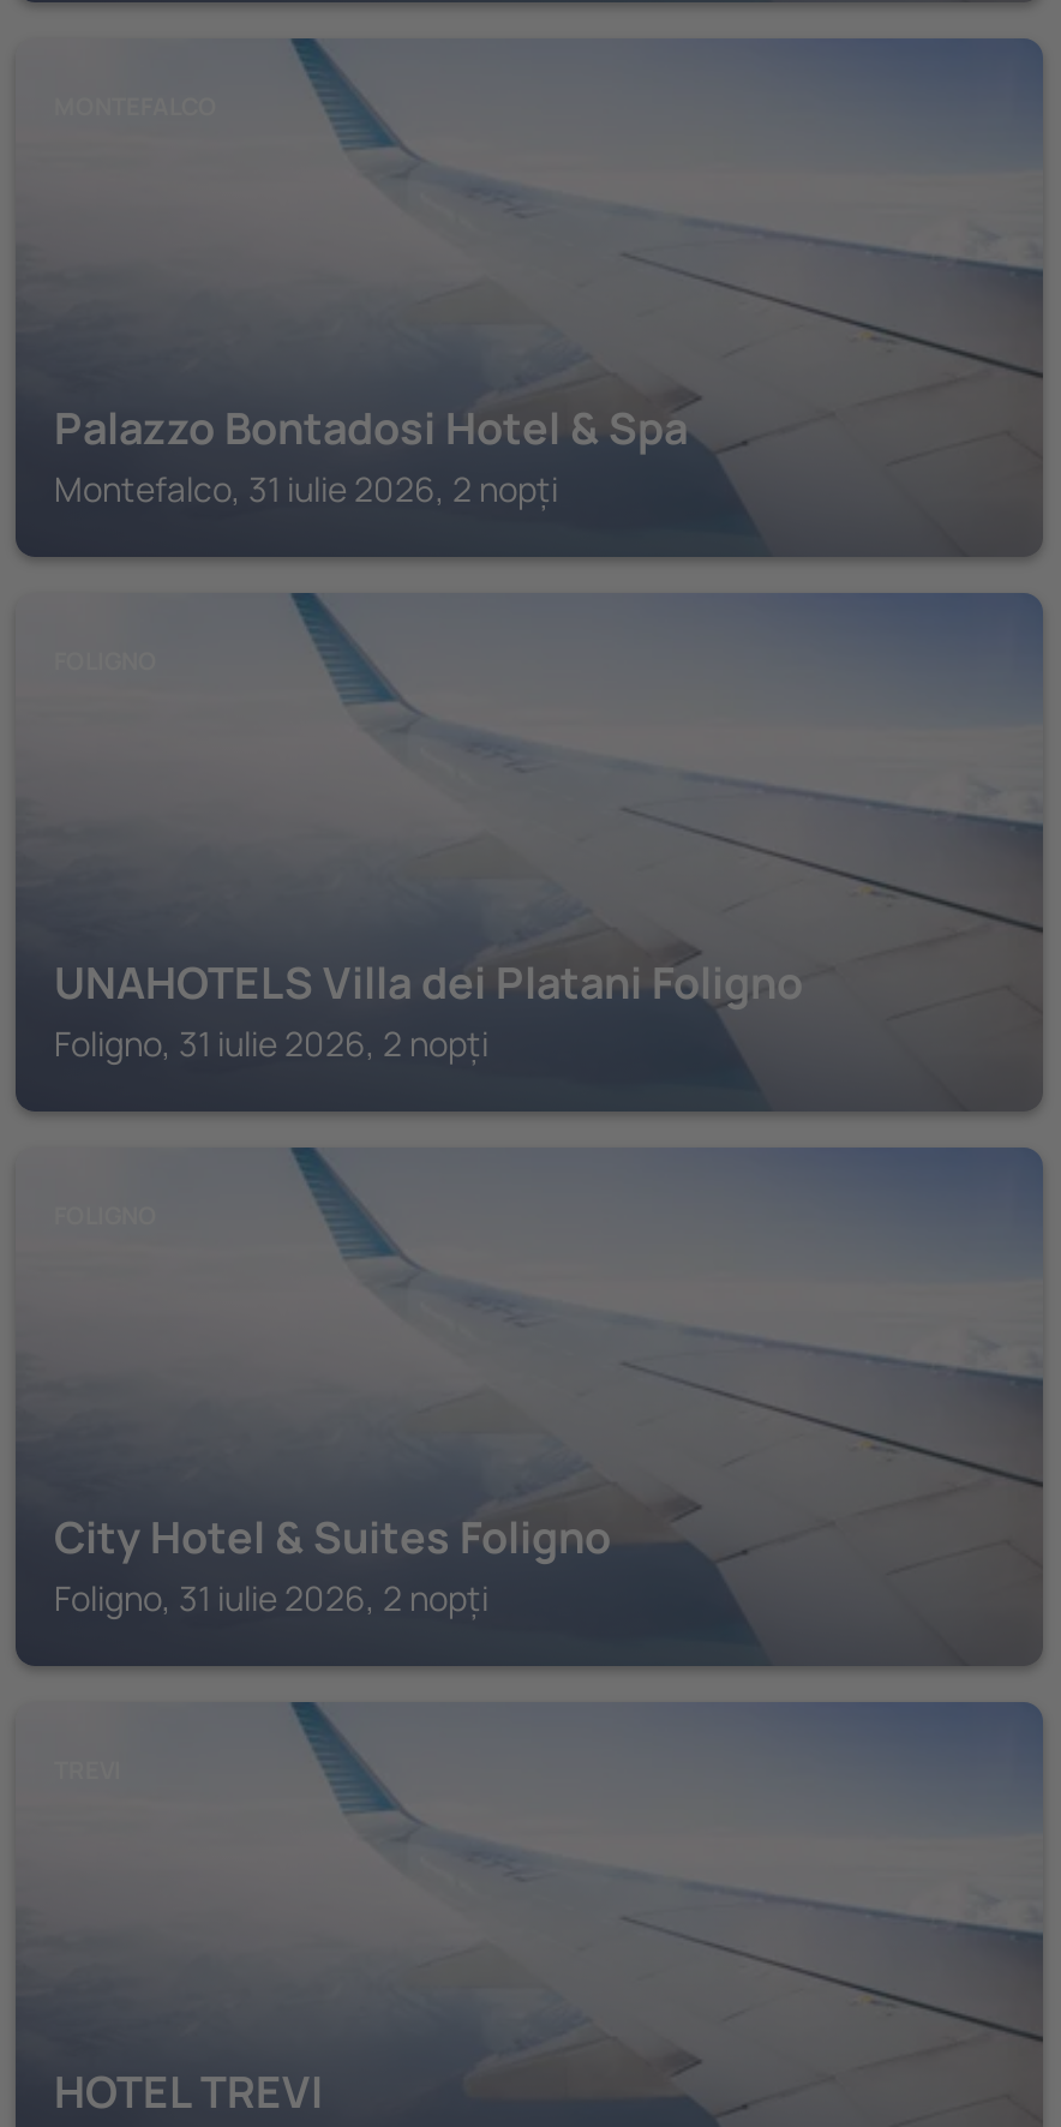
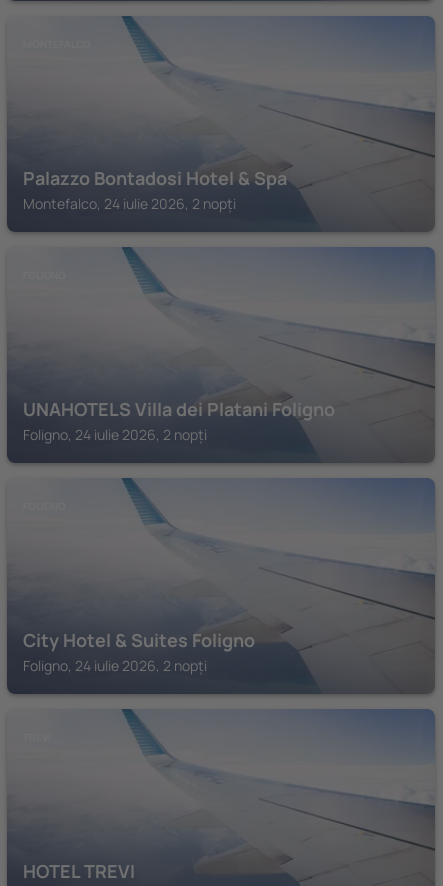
[54,466,558,511] Montefalco, 31 iulie 2026, 2 nopți -> [23,194,236,213] Montefalco, 24 iulie 2026, 2 nopți
[54,1020,488,1066] Foligno, 31 iulie 2026, 2 nopți -> [23,425,207,444] Foligno, 24 iulie 2026, 2 nopți
[54,1575,488,1620] Foligno, 31 iulie 2026, 2 nopți -> [23,656,207,675] Foligno, 24 iulie 2026, 2 nopți

